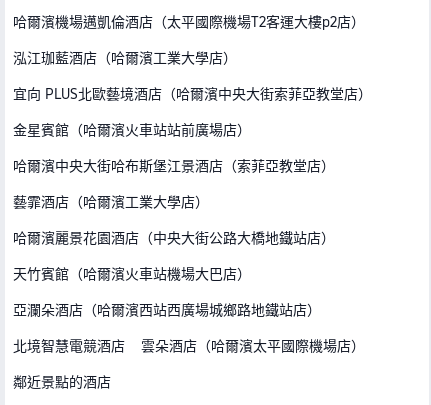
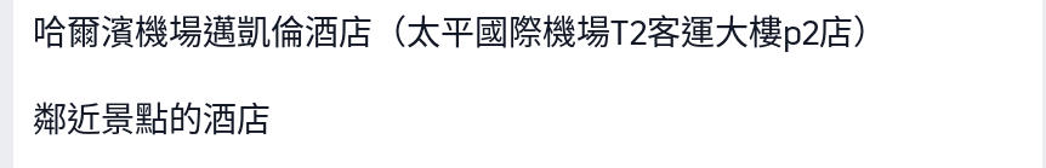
[13,50,372,354] 泓江珈藍酒店（哈爾濱工業大學店） | 宜向 PLUS北歐藝境酒店（哈爾濱中央大街索菲亞教堂店） | 金星賓館（哈爾濱火車站站前廣場店） | 哈爾濱中央大街哈布斯堡江景酒店（索菲亞教堂店） | 藝霏酒店（哈爾濱工業大學店） | 哈爾濱麗景花園酒店（中央大街公路大橋地鐵站店） | 天竹賓館（哈爾濱火車站機場大巴店） | 亞瀾朵酒店（哈爾濱西站西廣場城鄉路地鐵站店） | 北境智慧電競酒店 | 雲朵酒店（哈爾濱太平國際機場店） -> none

